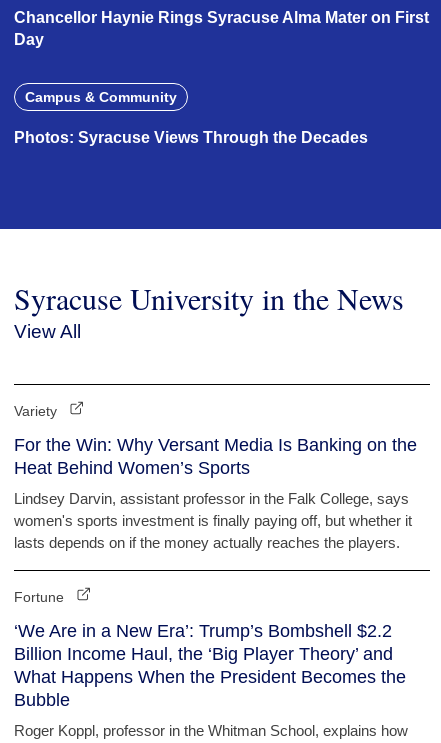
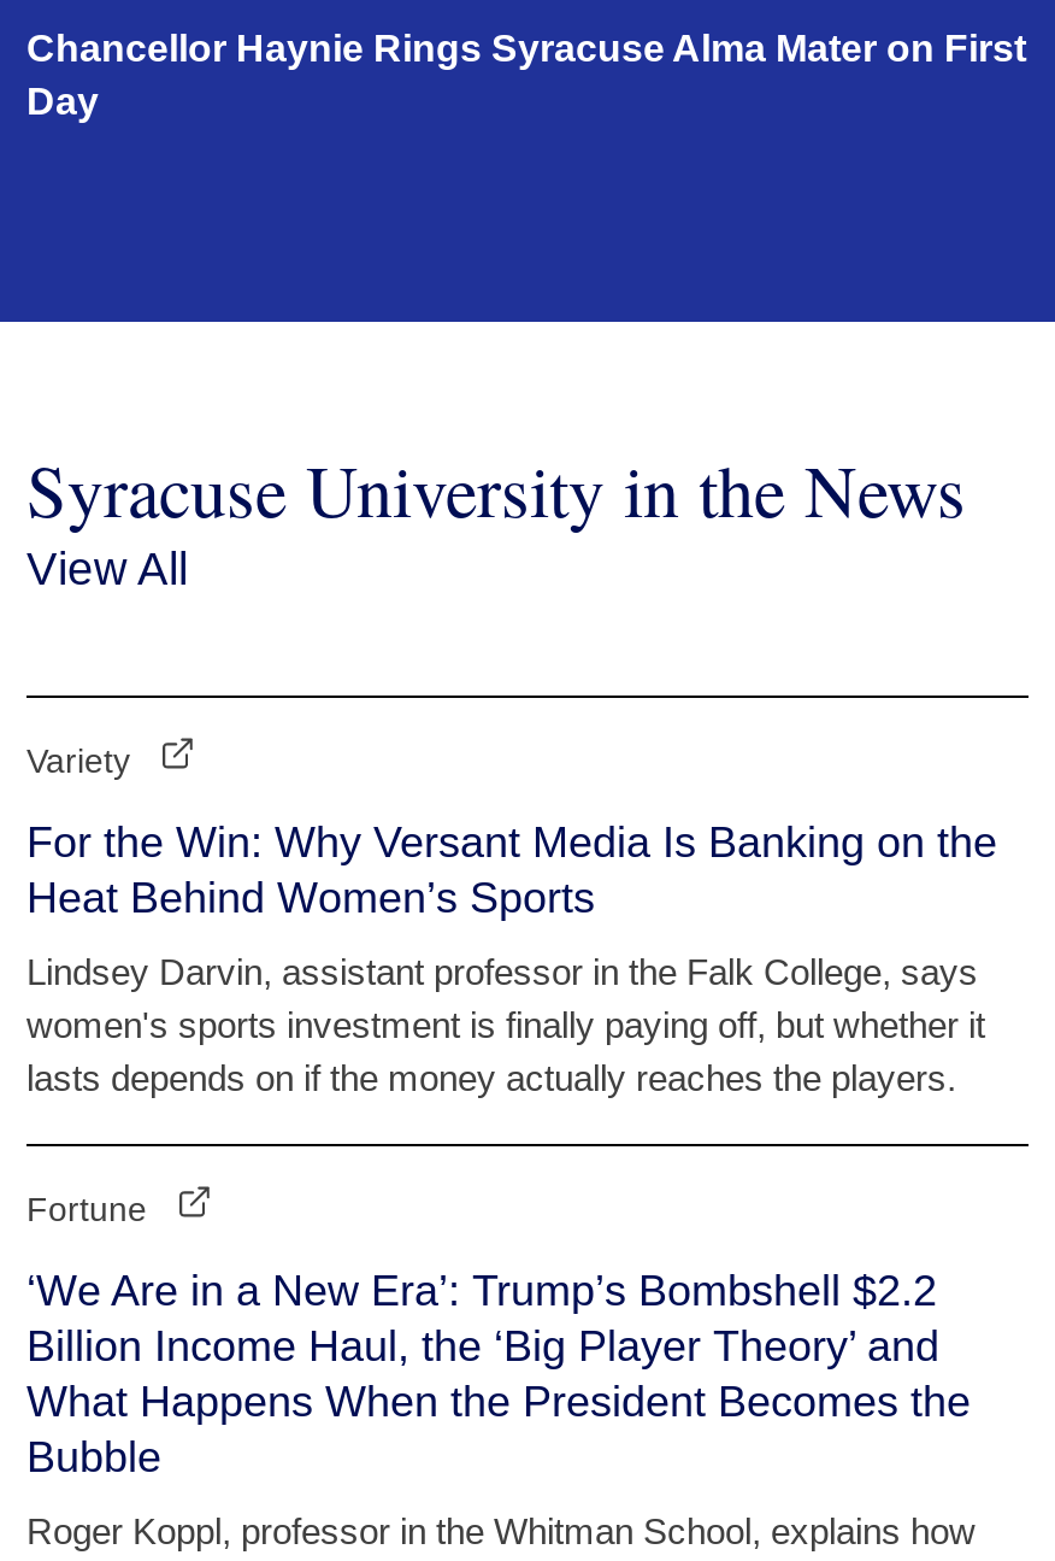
[14,89,368,146] Campus & Community | Photos: Syracuse Views Through the Decades -> none

